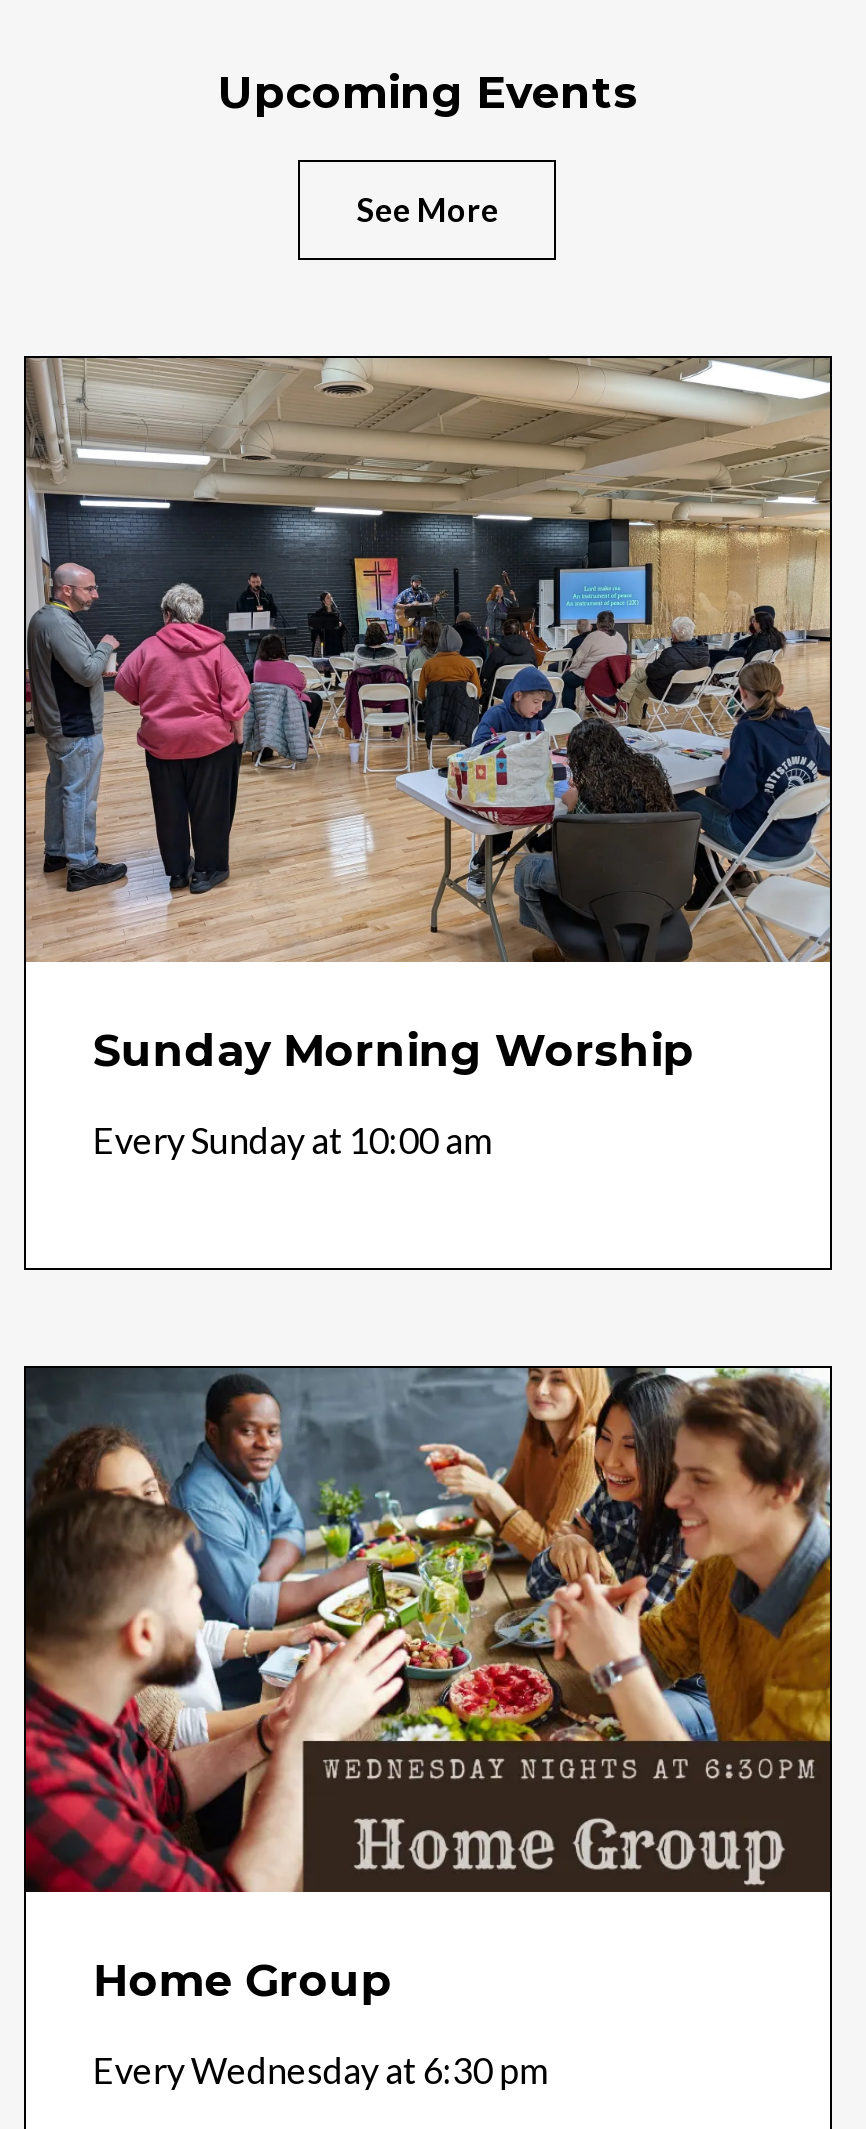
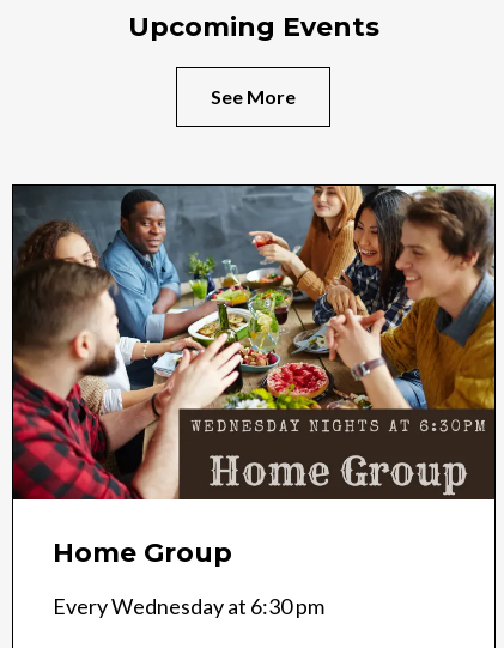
[24,356,832,1162] [image] | Sunday Morning Worship | Every Sunday at 10:00 am -> none

